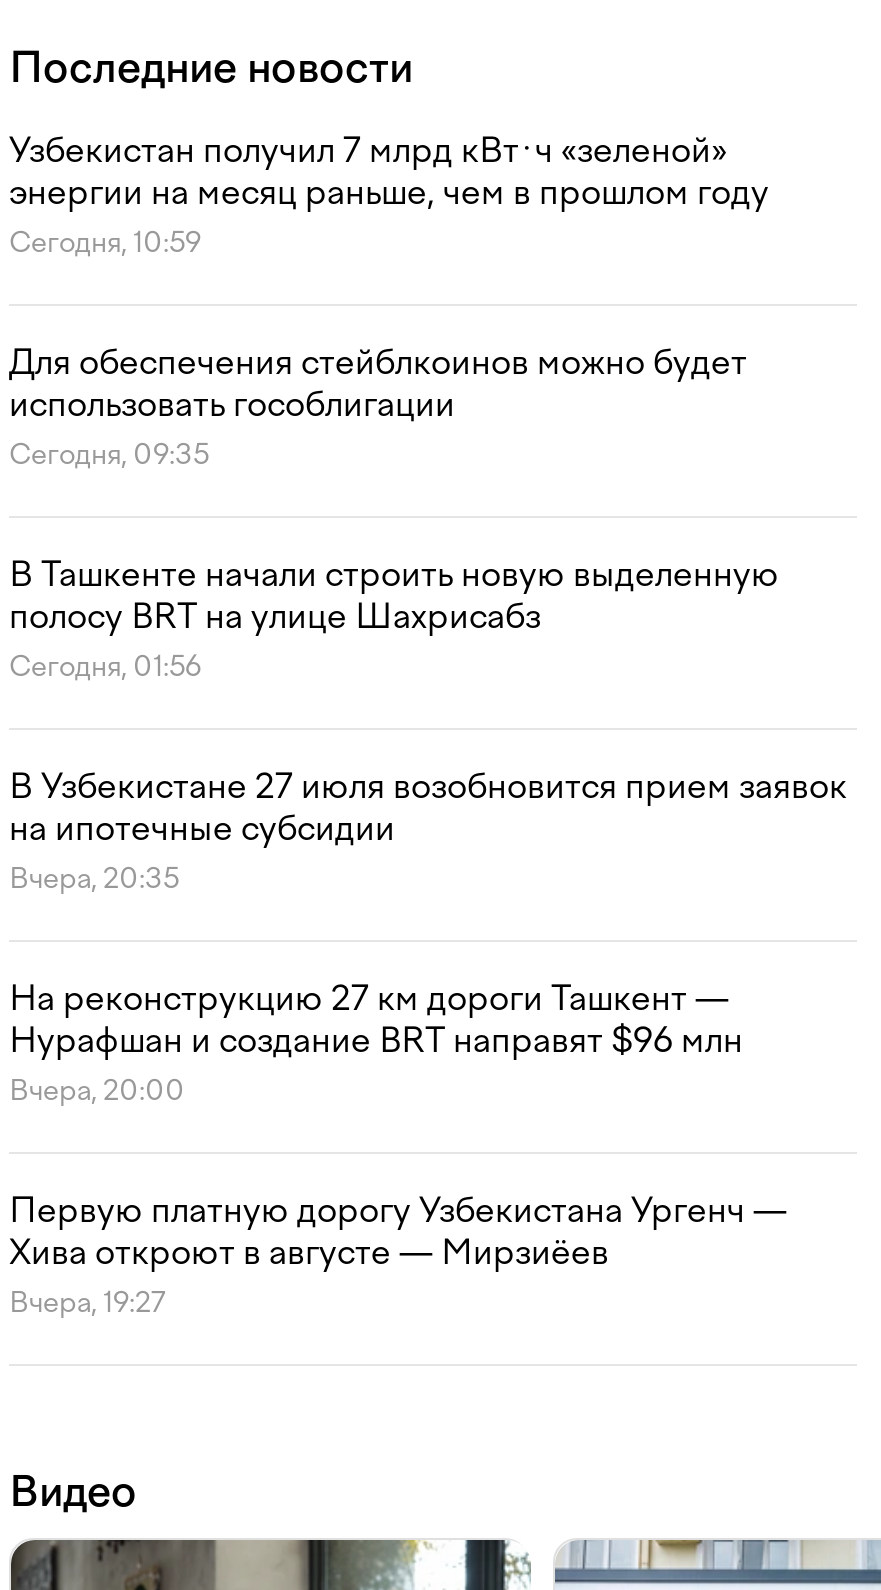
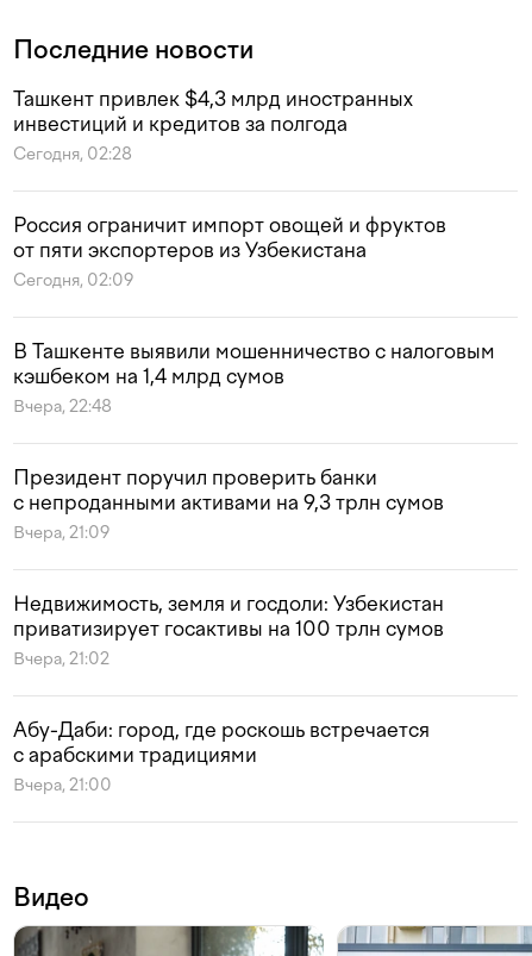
[9,131,769,261] Узбекистан получил 7 млрд кВт·ч «зеленой» | энергии на месяц раньше, чем в прошлом году | Сегодня, 10:59 -> [13,87,413,165] Ташкент привлек $4,3 млрд иностранных | инвестиций и кредитов за полгода | Сегодня, 02:28
[9,343,747,473] Для обеспечения стейблкоинов можно будет | использовать гособлигации | Сегодня, 09:35 -> [13,214,446,291] Россия ограничит импорт овощей и фруктов | от пяти экспортеров из Узбекистана | Сегодня, 02:09
[9,555,779,685] В Ташкенте начали строить новую выделенную | полосу BRT на улице Шахрисабз | Сегодня, 01:56 -> [13,340,495,417] В Ташкенте выявили мошенничество с налоговым | кэшбеком на 1,4 млрд сумов | Вчера, 22:48
[9,767,847,897] В Узбекистане 27 июля возобновится прием заявок | на ипотечные субсидии | Вчера, 20:35 -> [13,466,444,543] Президент поручил проверить банки | с непроданными активами на 9,3 трлн сумов | Вчера, 21:09
[9,979,743,1109] На реконструкцию 27 км дороги Ташкент — | Нурафшан и создание BRT направят $96 млн | Вчера, 20:00 -> [13,592,444,670] Недвижимость, земля и госдоли: Узбекистан | приватизирует госактивы на 100 трлн сумов | Вчера, 21:02
[9,1191,787,1321] Первую платную дорогу Узбекистана Ургенч — | Хива откроют в августе — Мирзиёев | Вчера, 19:27 -> [13,718,430,796] Абу-Даби: город, где роскошь встречается | с арабскими традициями | Вчера, 21:00

